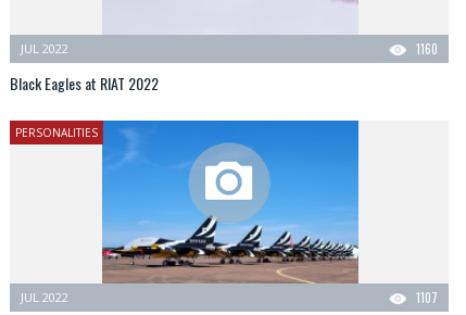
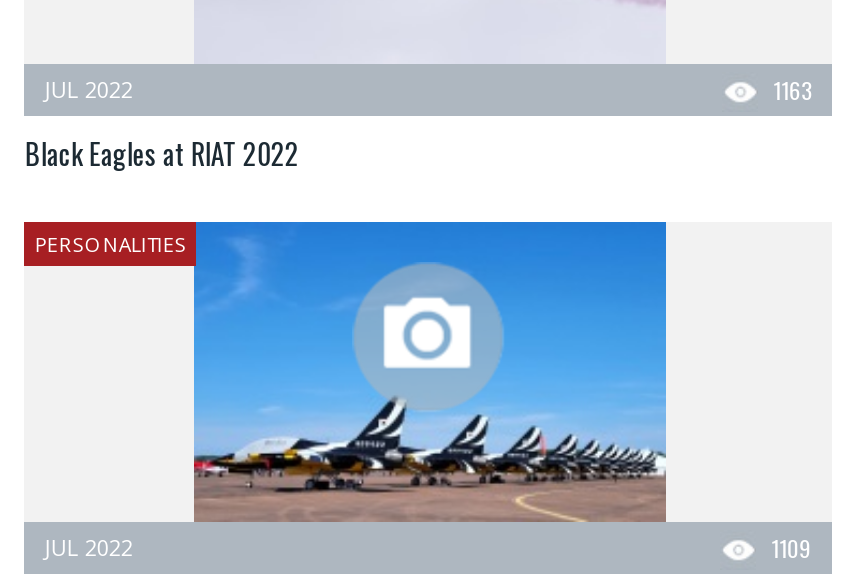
[412,41,437,58] 1160 -> [767,75,811,107] 1163
[412,289,437,307] 1107 -> [765,533,811,565] 1109

